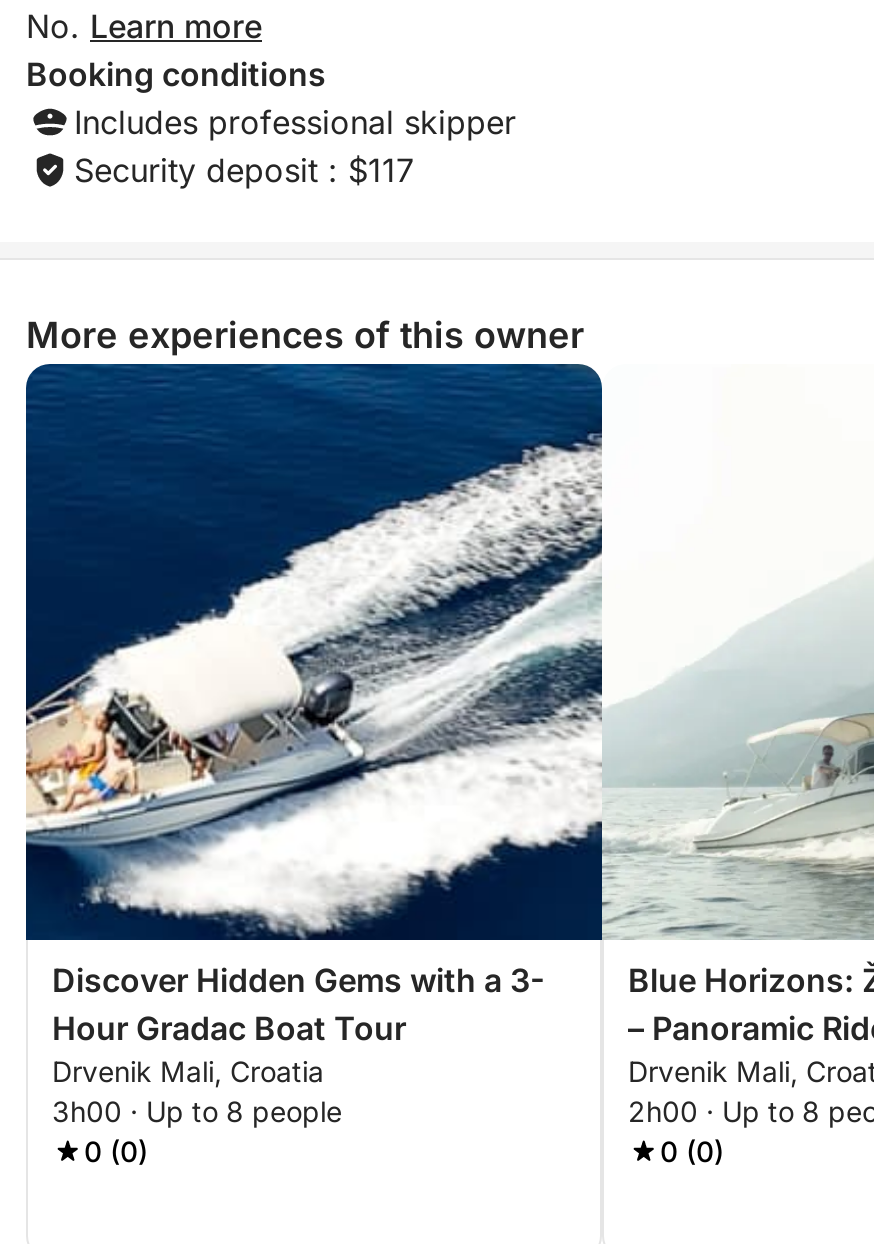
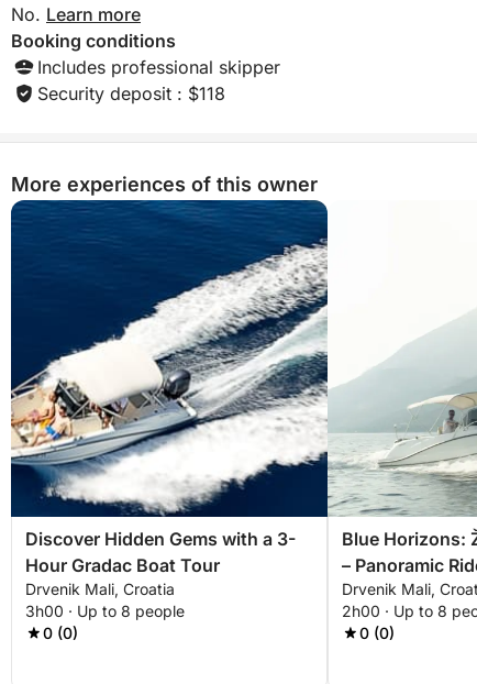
[74,150,414,190] Security deposit : $117 -> [37,82,225,104] Security deposit : $118

